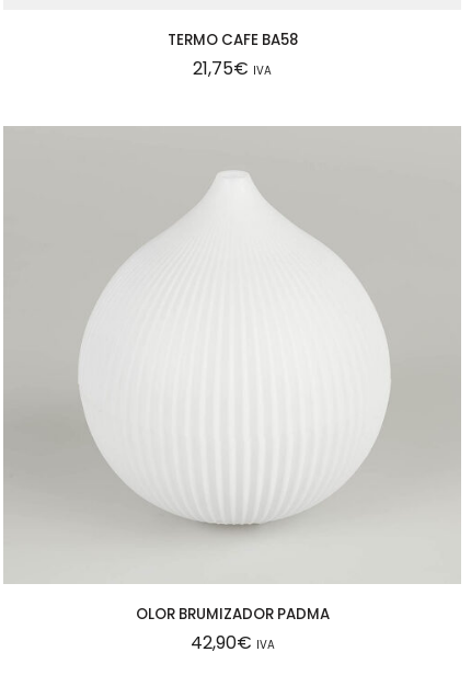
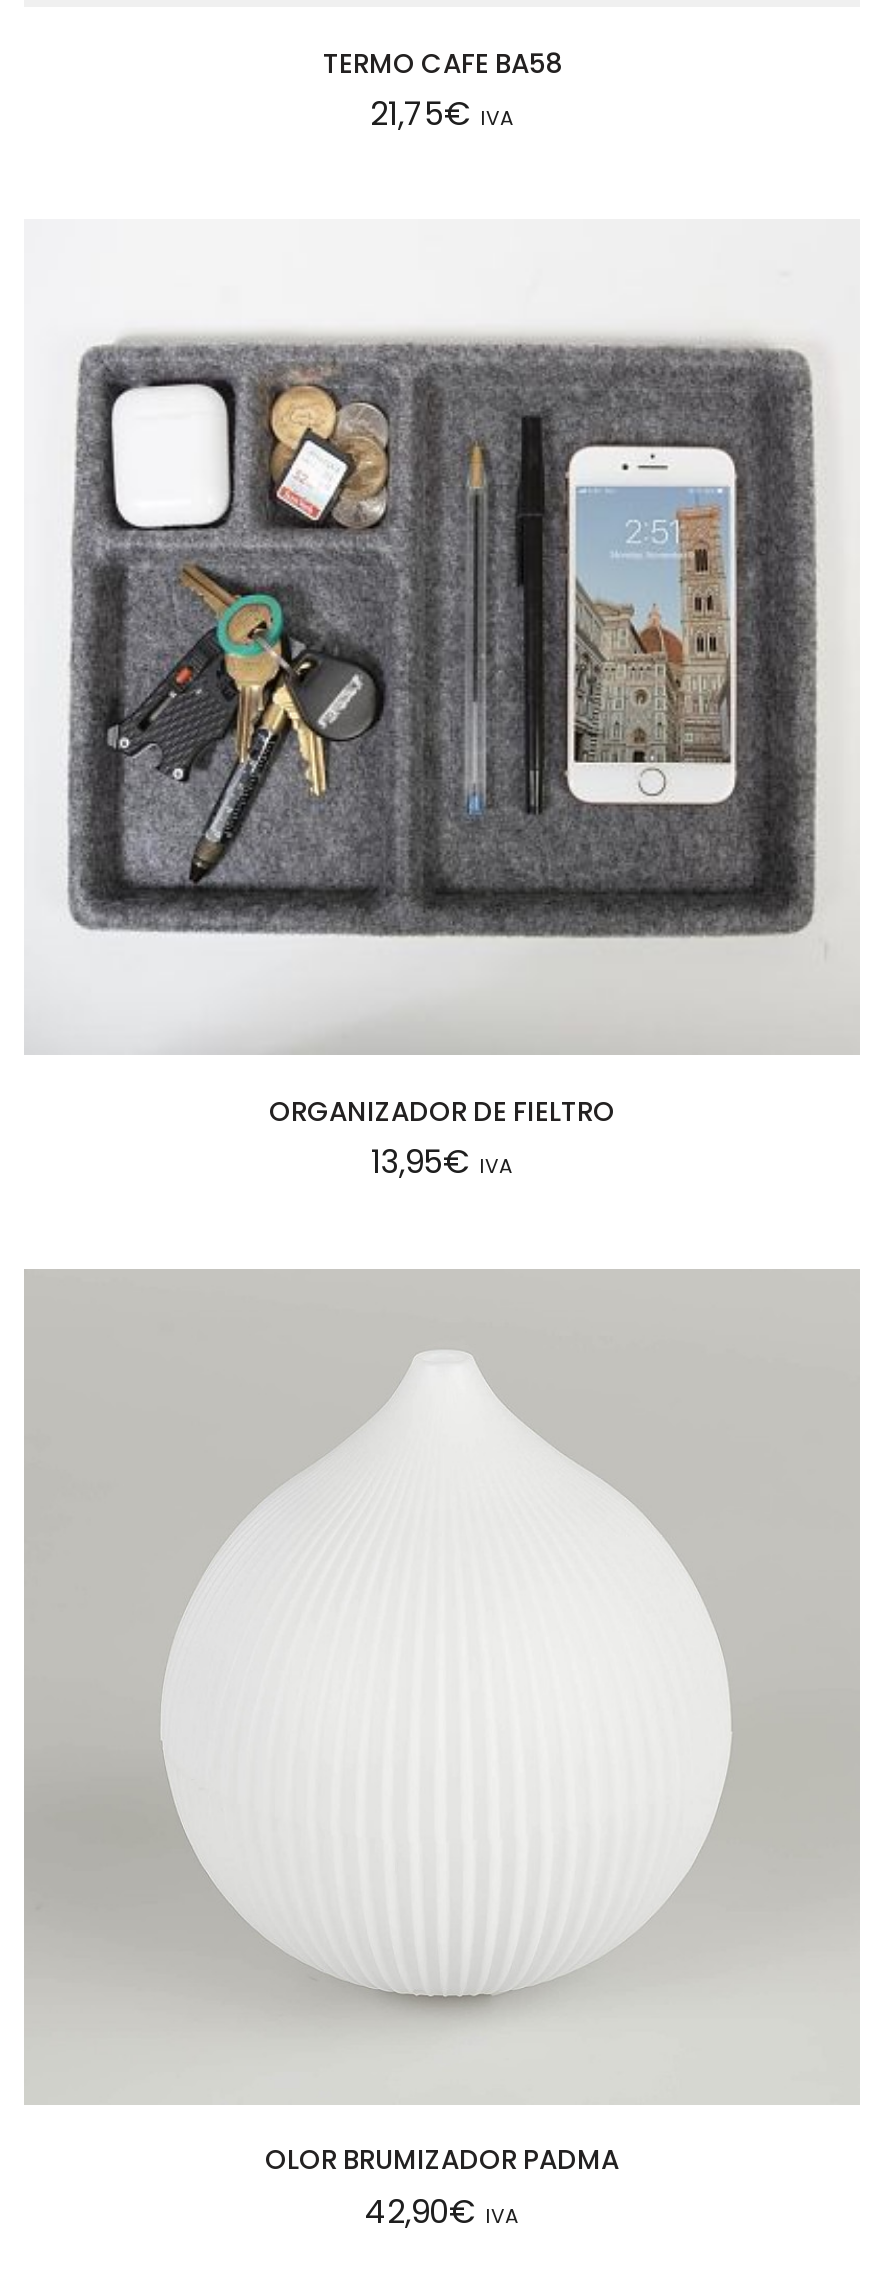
none -> [66,332,838,958] [image]
none -> [269,1093,615,1186] ORGANIZADOR DE FIELTRO | 13,95€ IVA

